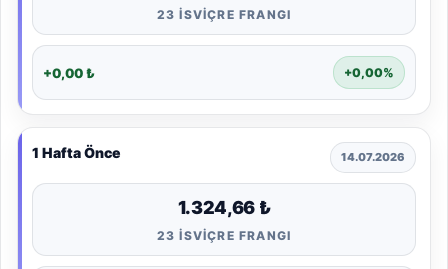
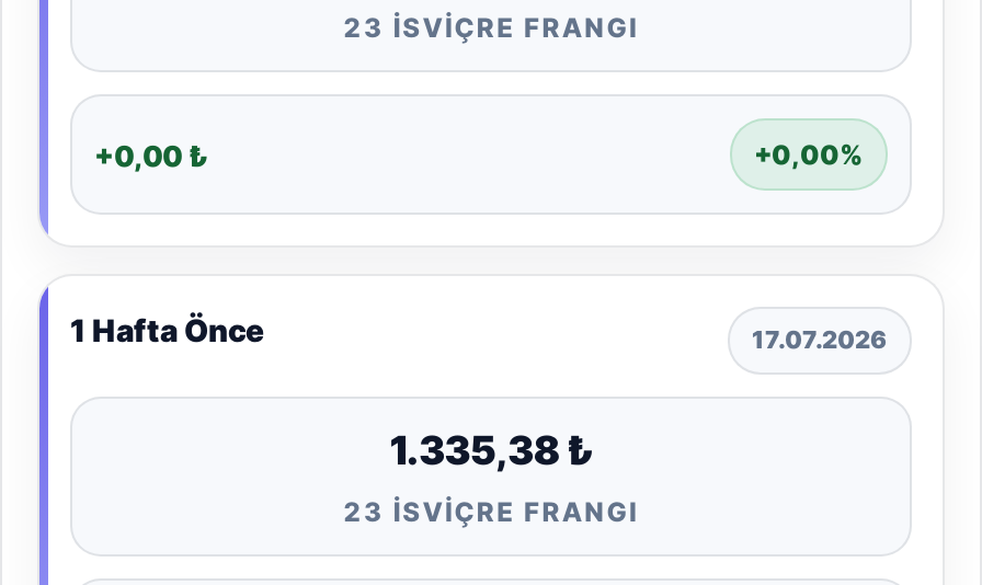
[341,150,405,164] 14.07.2026 -> [752,324,888,355] 17.07.2026
[178,197,270,218] 1.324,66 ₺ -> [390,427,592,473] 1.335,38 ₺

